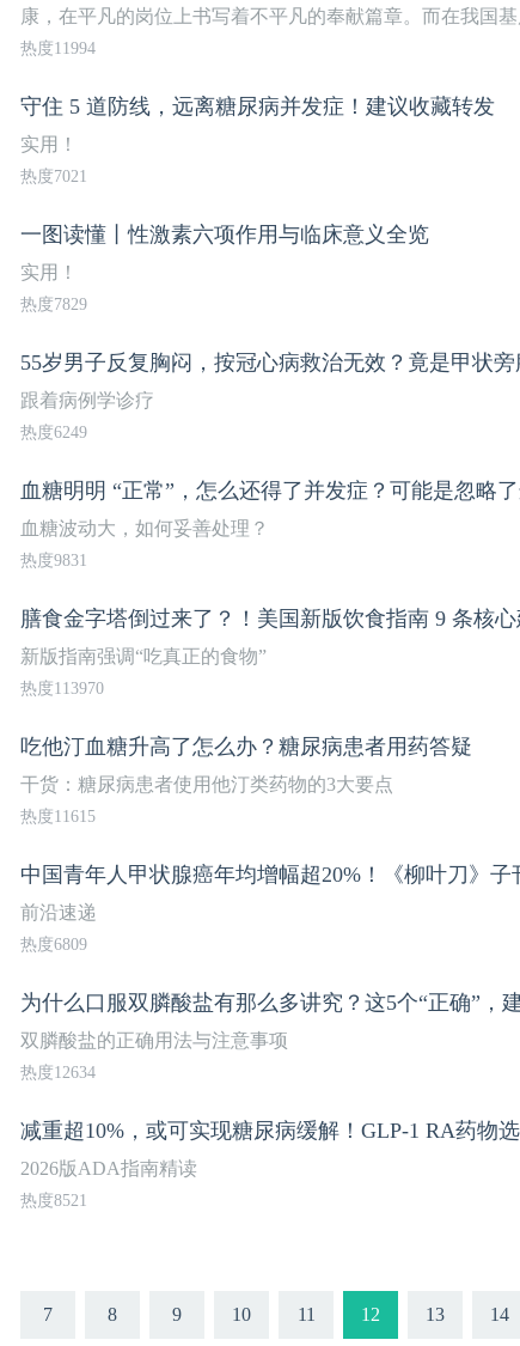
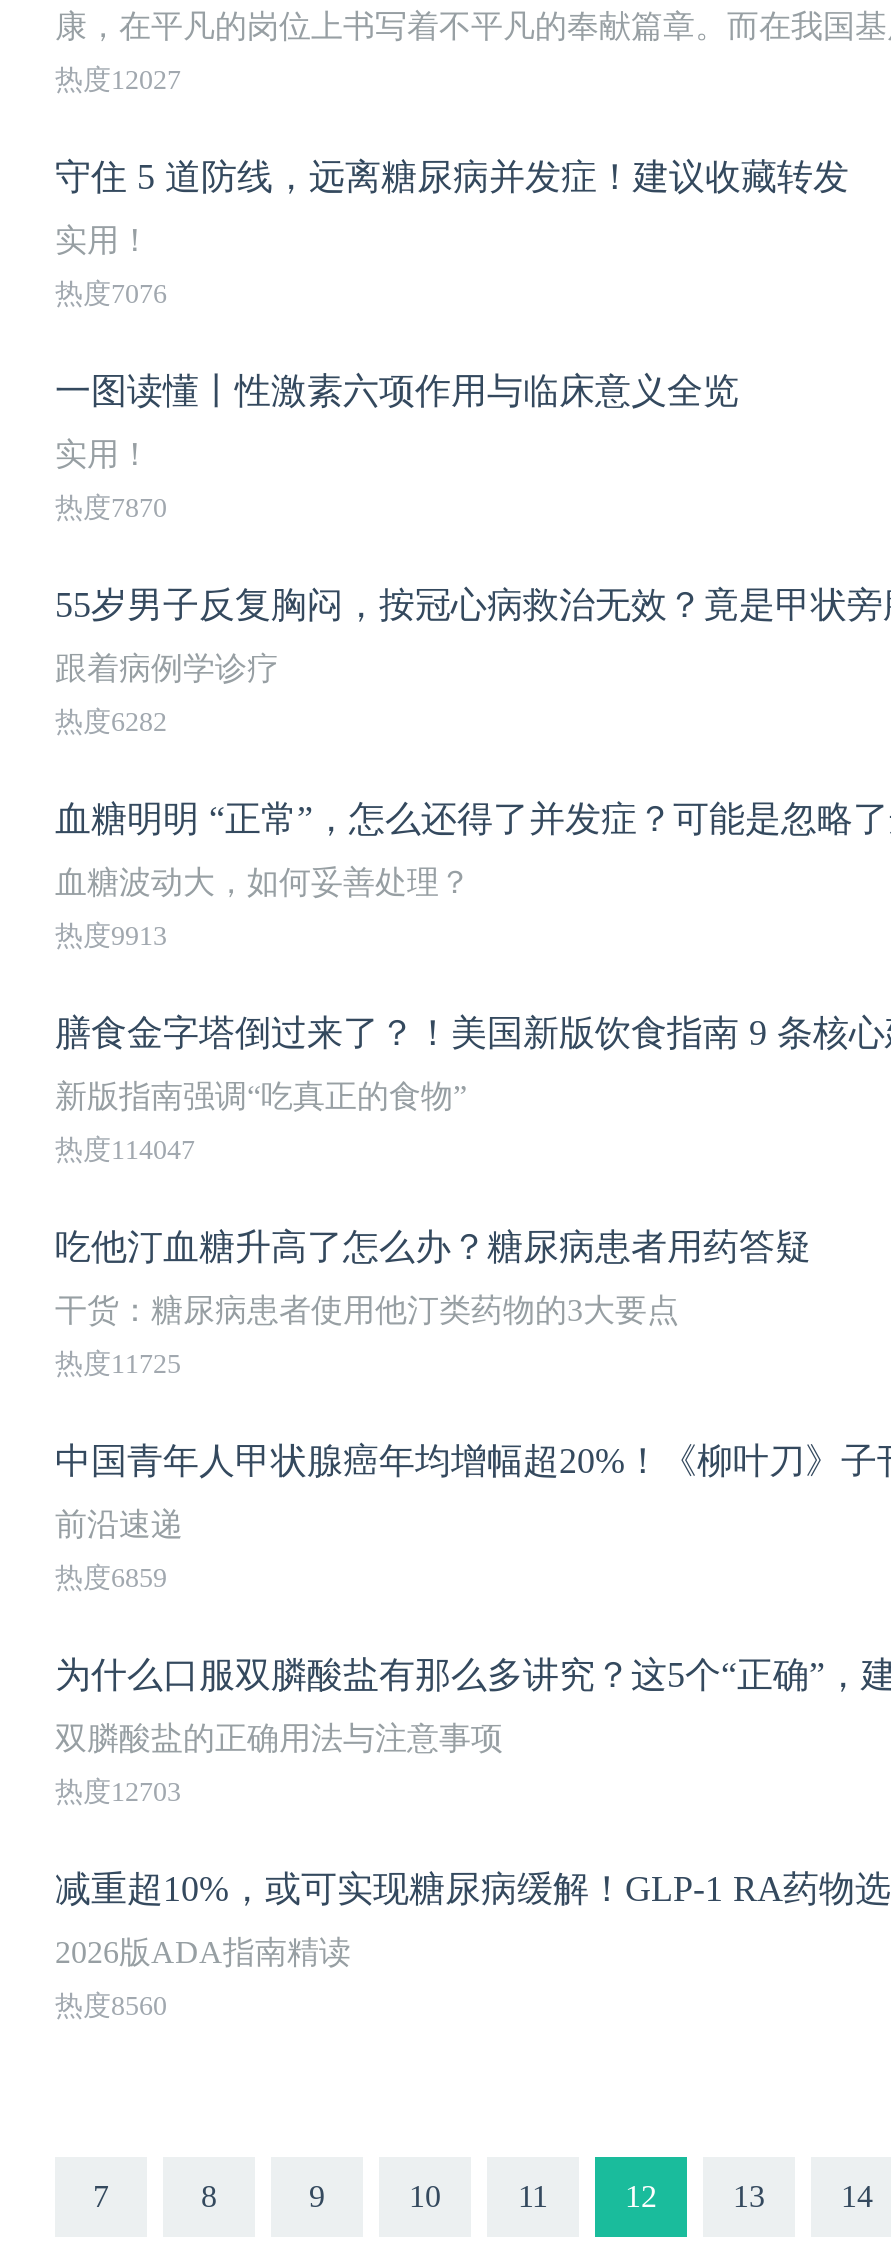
[20,39,96,57] 热度11994 -> [55,65,181,95] 热度12027
[20,168,87,185] 热度7021 -> [55,279,167,309] 热度7076
[20,296,87,313] 热度7829 -> [55,493,167,523] 热度7870
[20,424,87,441] 热度6249 -> [55,707,167,737] 热度6282
[20,552,87,570] 热度9831 -> [55,921,167,951] 热度9913
[20,680,104,698] 热度113970 -> [55,1135,195,1165] 热度114047
[20,808,96,826] 热度11615 -> [55,1349,181,1379] 热度11725
[20,936,87,954] 热度6809 -> [55,1563,167,1593] 热度6859
[20,1064,96,1082] 热度12634 -> [55,1777,181,1807] 热度12703
[20,1192,87,1210] 热度8521 -> [55,1991,167,2021] 热度8560

